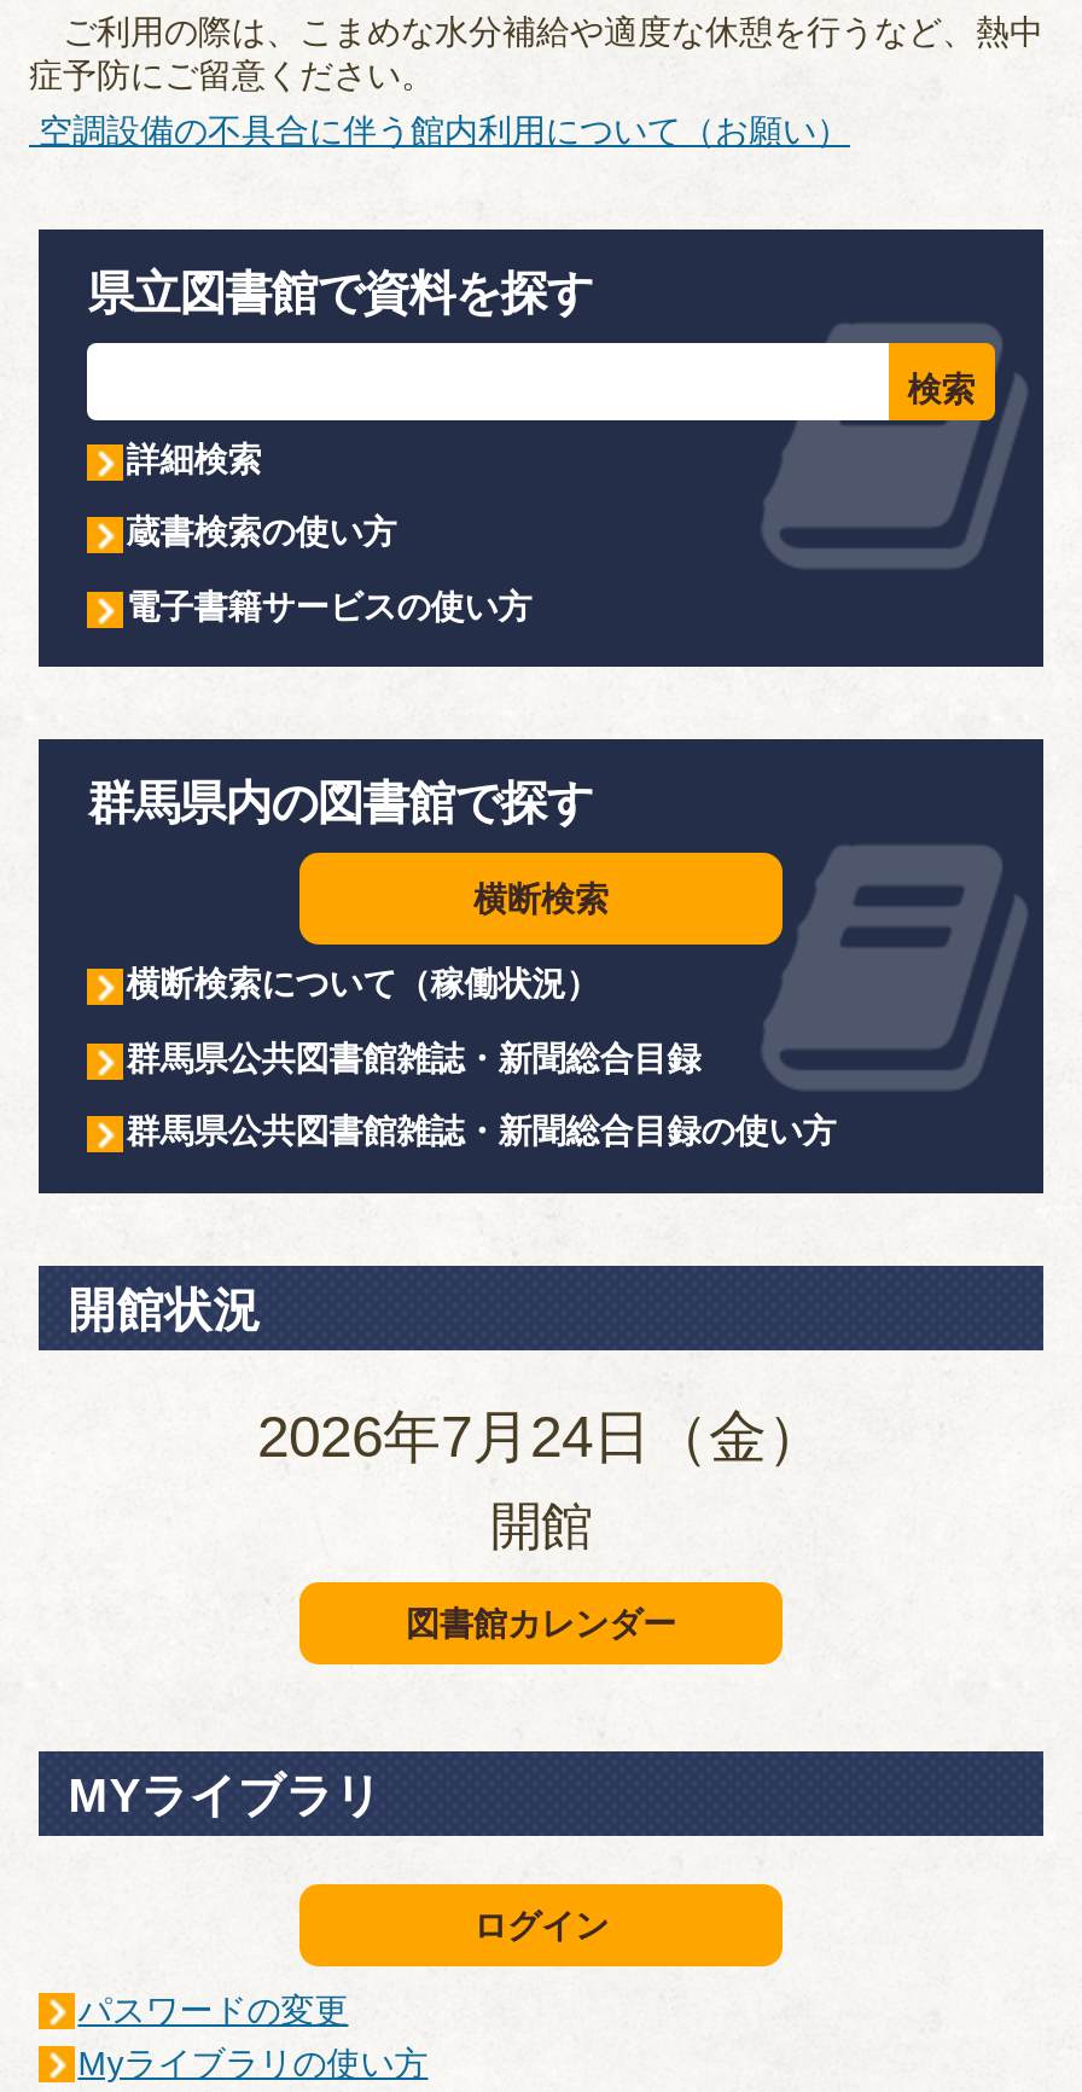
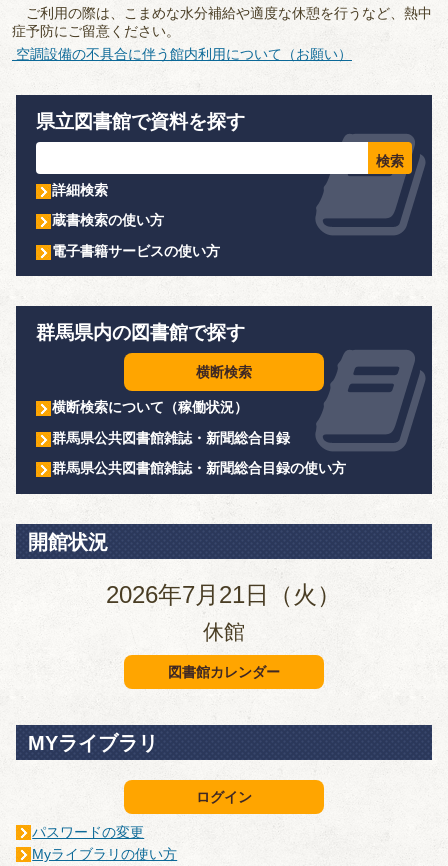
[257,1403,825,1468] 2026年7月24日（金） -> [106,581,341,608] 2026年7月21日（火）
[490,1499,592,1557] 開館 -> [203,620,245,644] 休館

